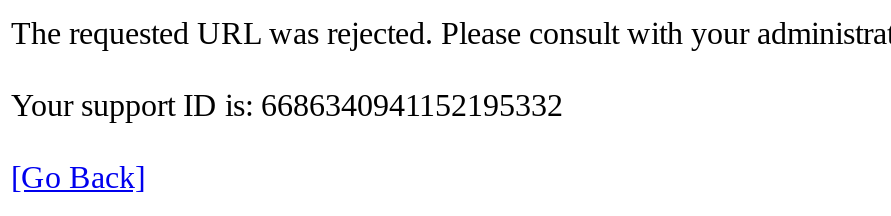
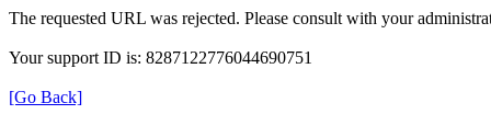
[11,88,563,122] Your support ID is: 6686340941152195332 -> [9,48,312,67] Your support ID is: 8287122776044690751

